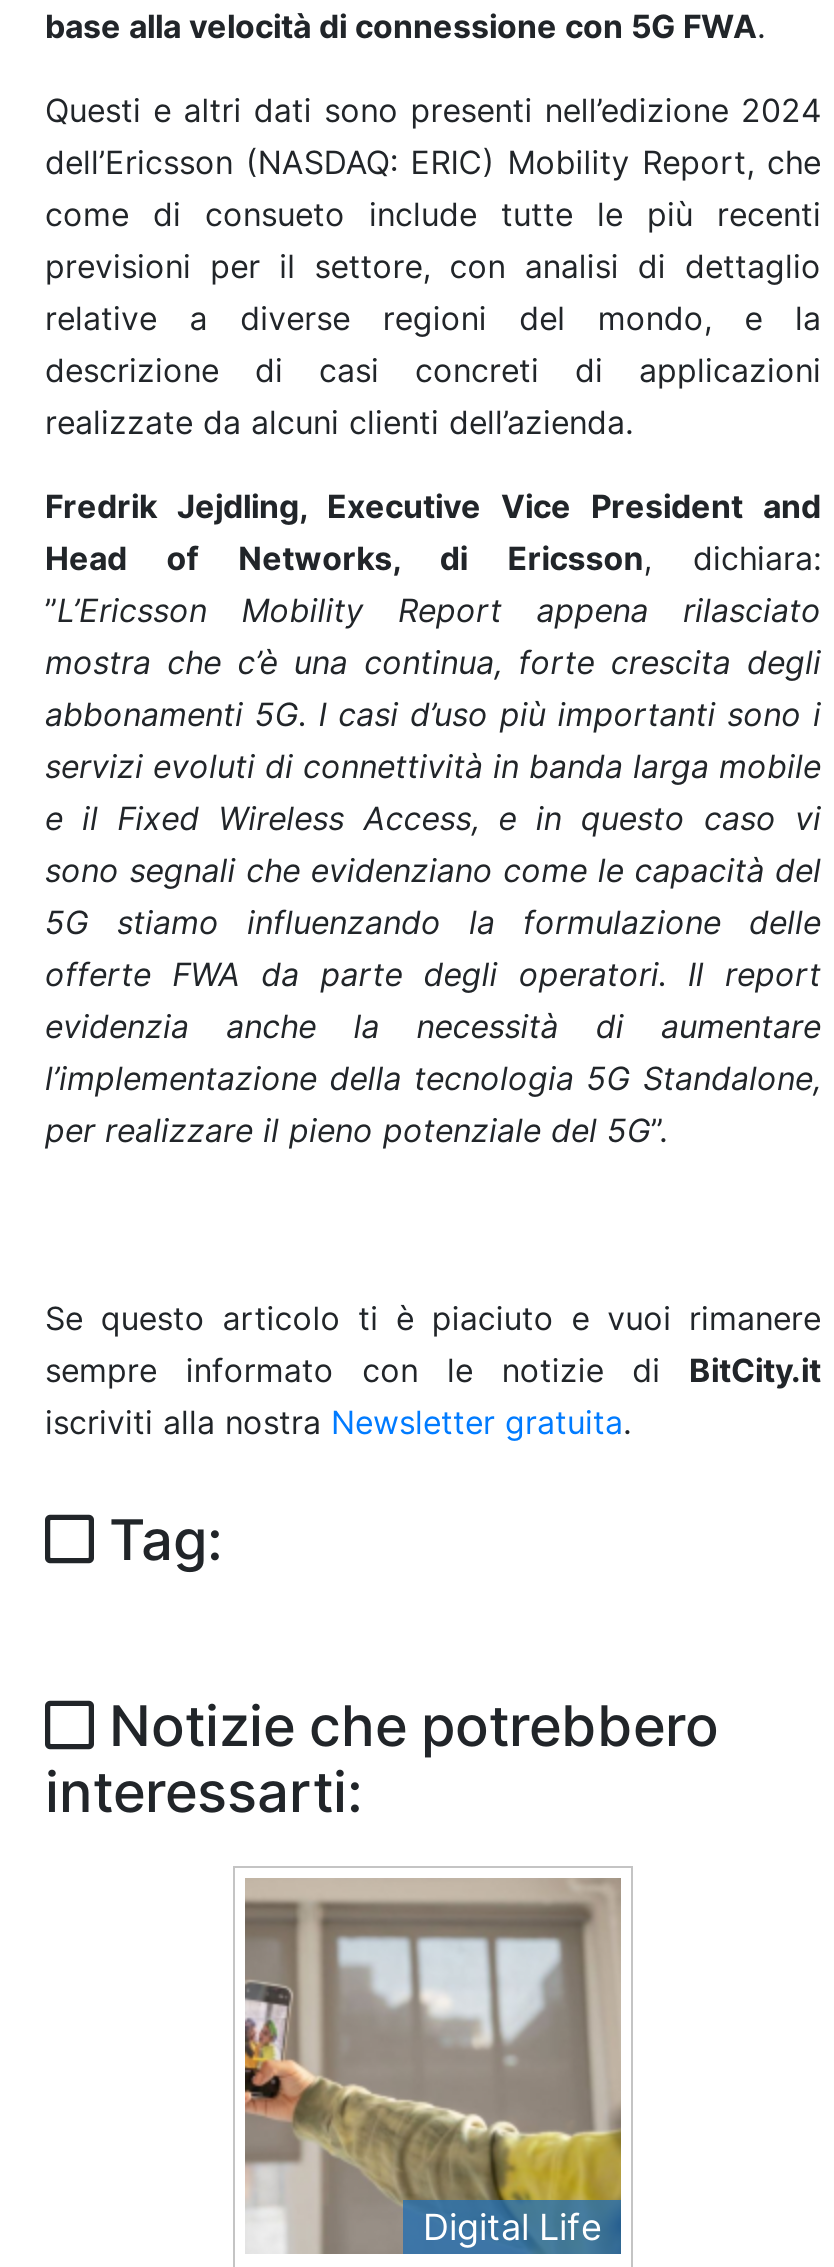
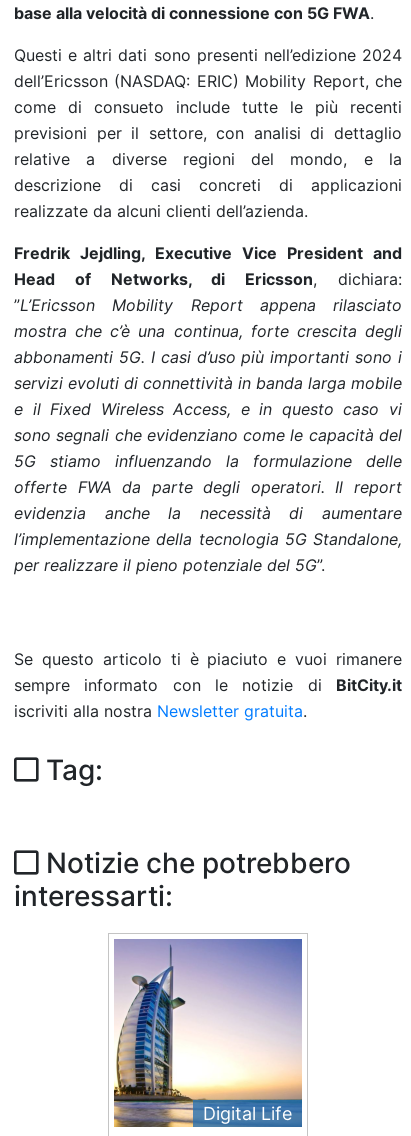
[243,1876,623,2256] [image] -> [113,938,303,1128] [image]

